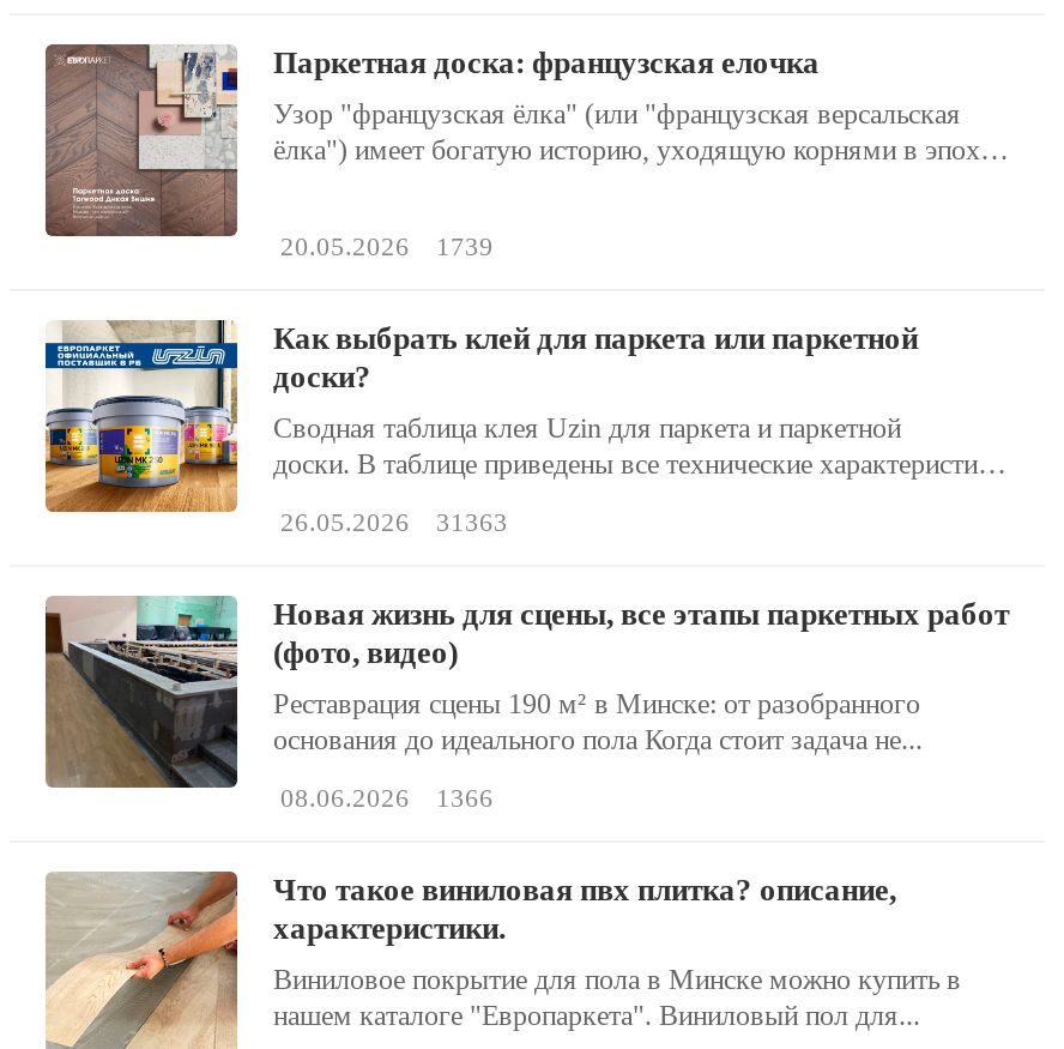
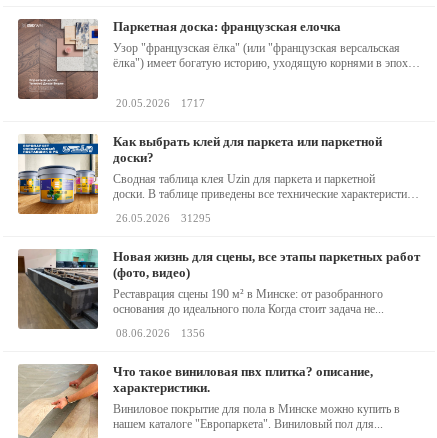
[280,232,494,260] 20.05.2026 1739 -> [116,97,205,109] 20.05.2026 1717
[280,507,508,536] 26.05.2026 31363 -> [116,212,211,224] 26.05.2026 31295
[280,783,494,812] 08.06.2026 1366 -> [116,327,205,339] 08.06.2026 1356

